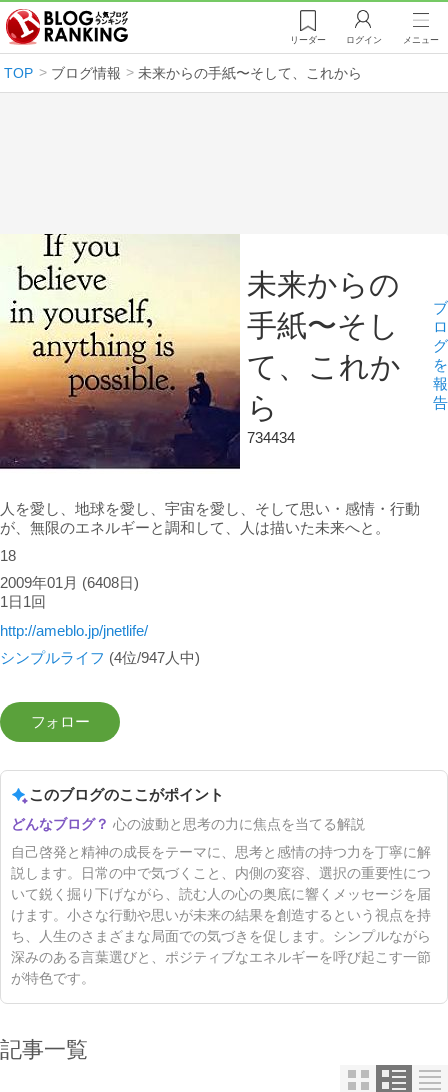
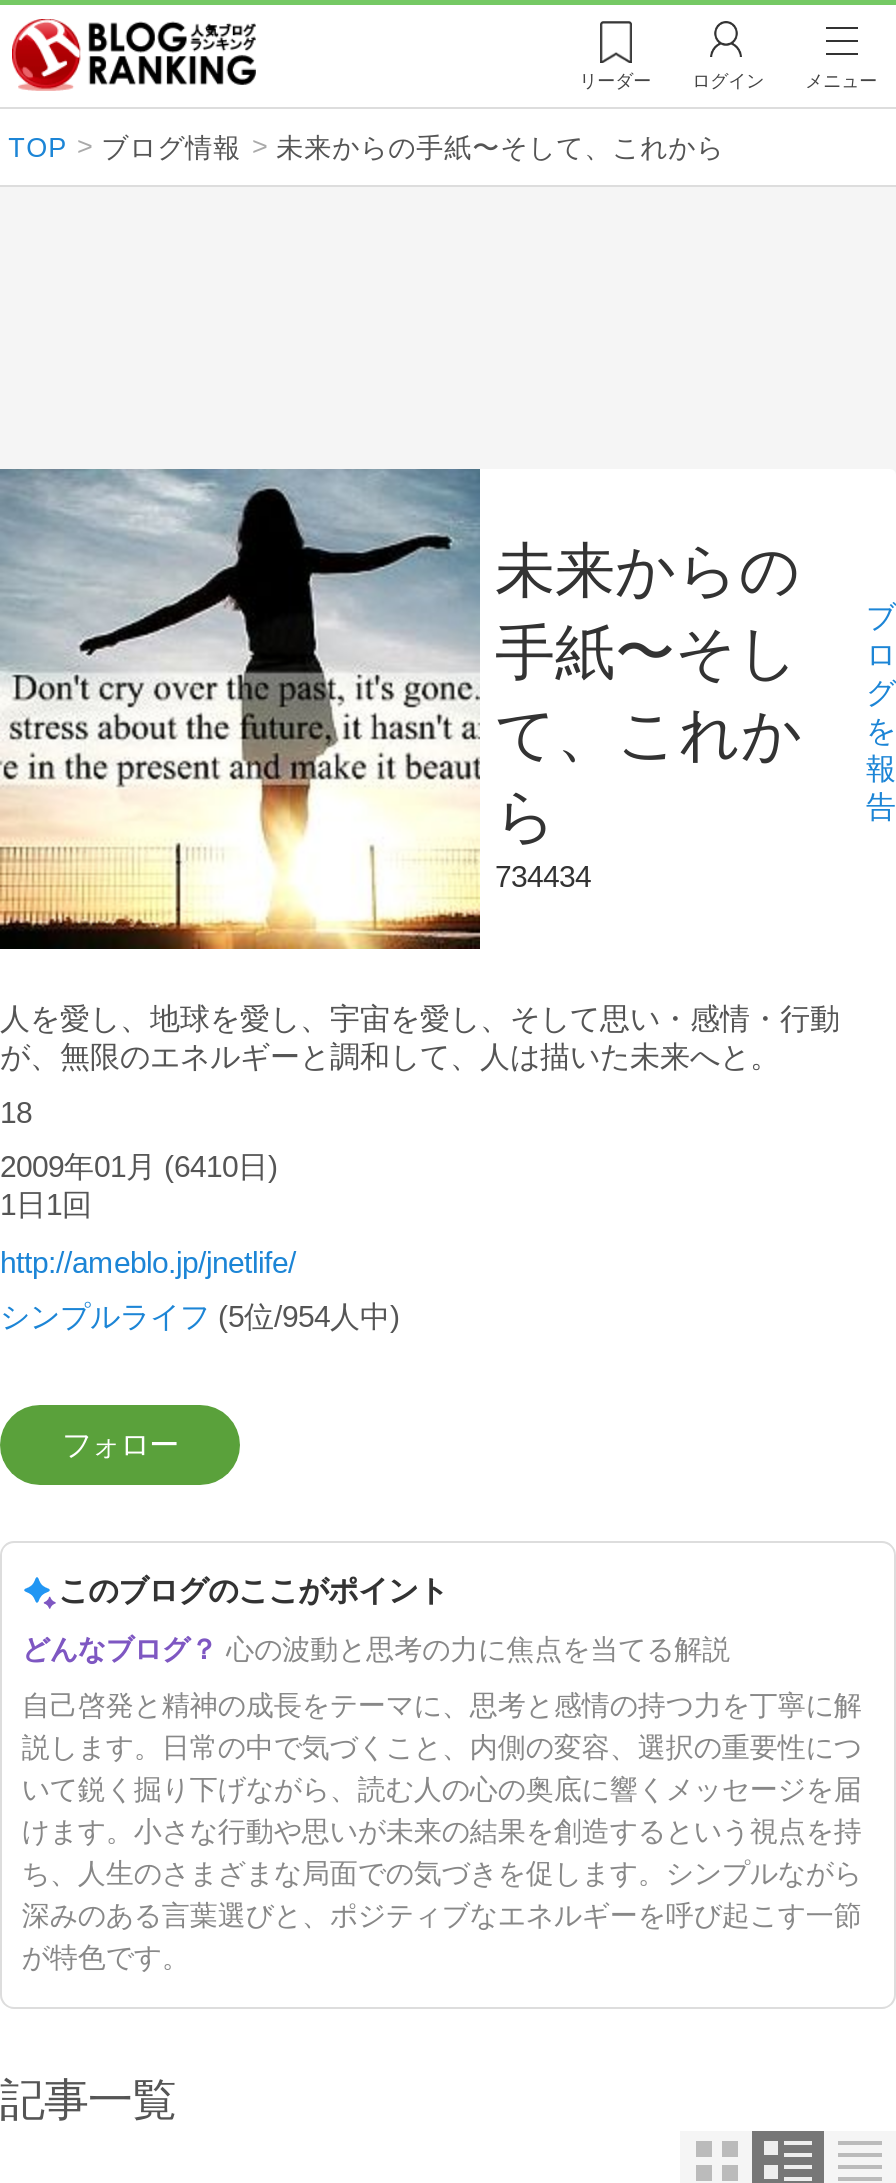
[3,233,241,474] [image] -> [6,467,482,951] [image]
[0,574,139,591] 2009年01月 (6408日) -> [0,1149,278,1183] 2009年01月 (6410日)
[0,649,200,666] シンプルライフ (4位/947人中) -> [0,1298,400,1332] シンプルライフ (5位/954人中)

